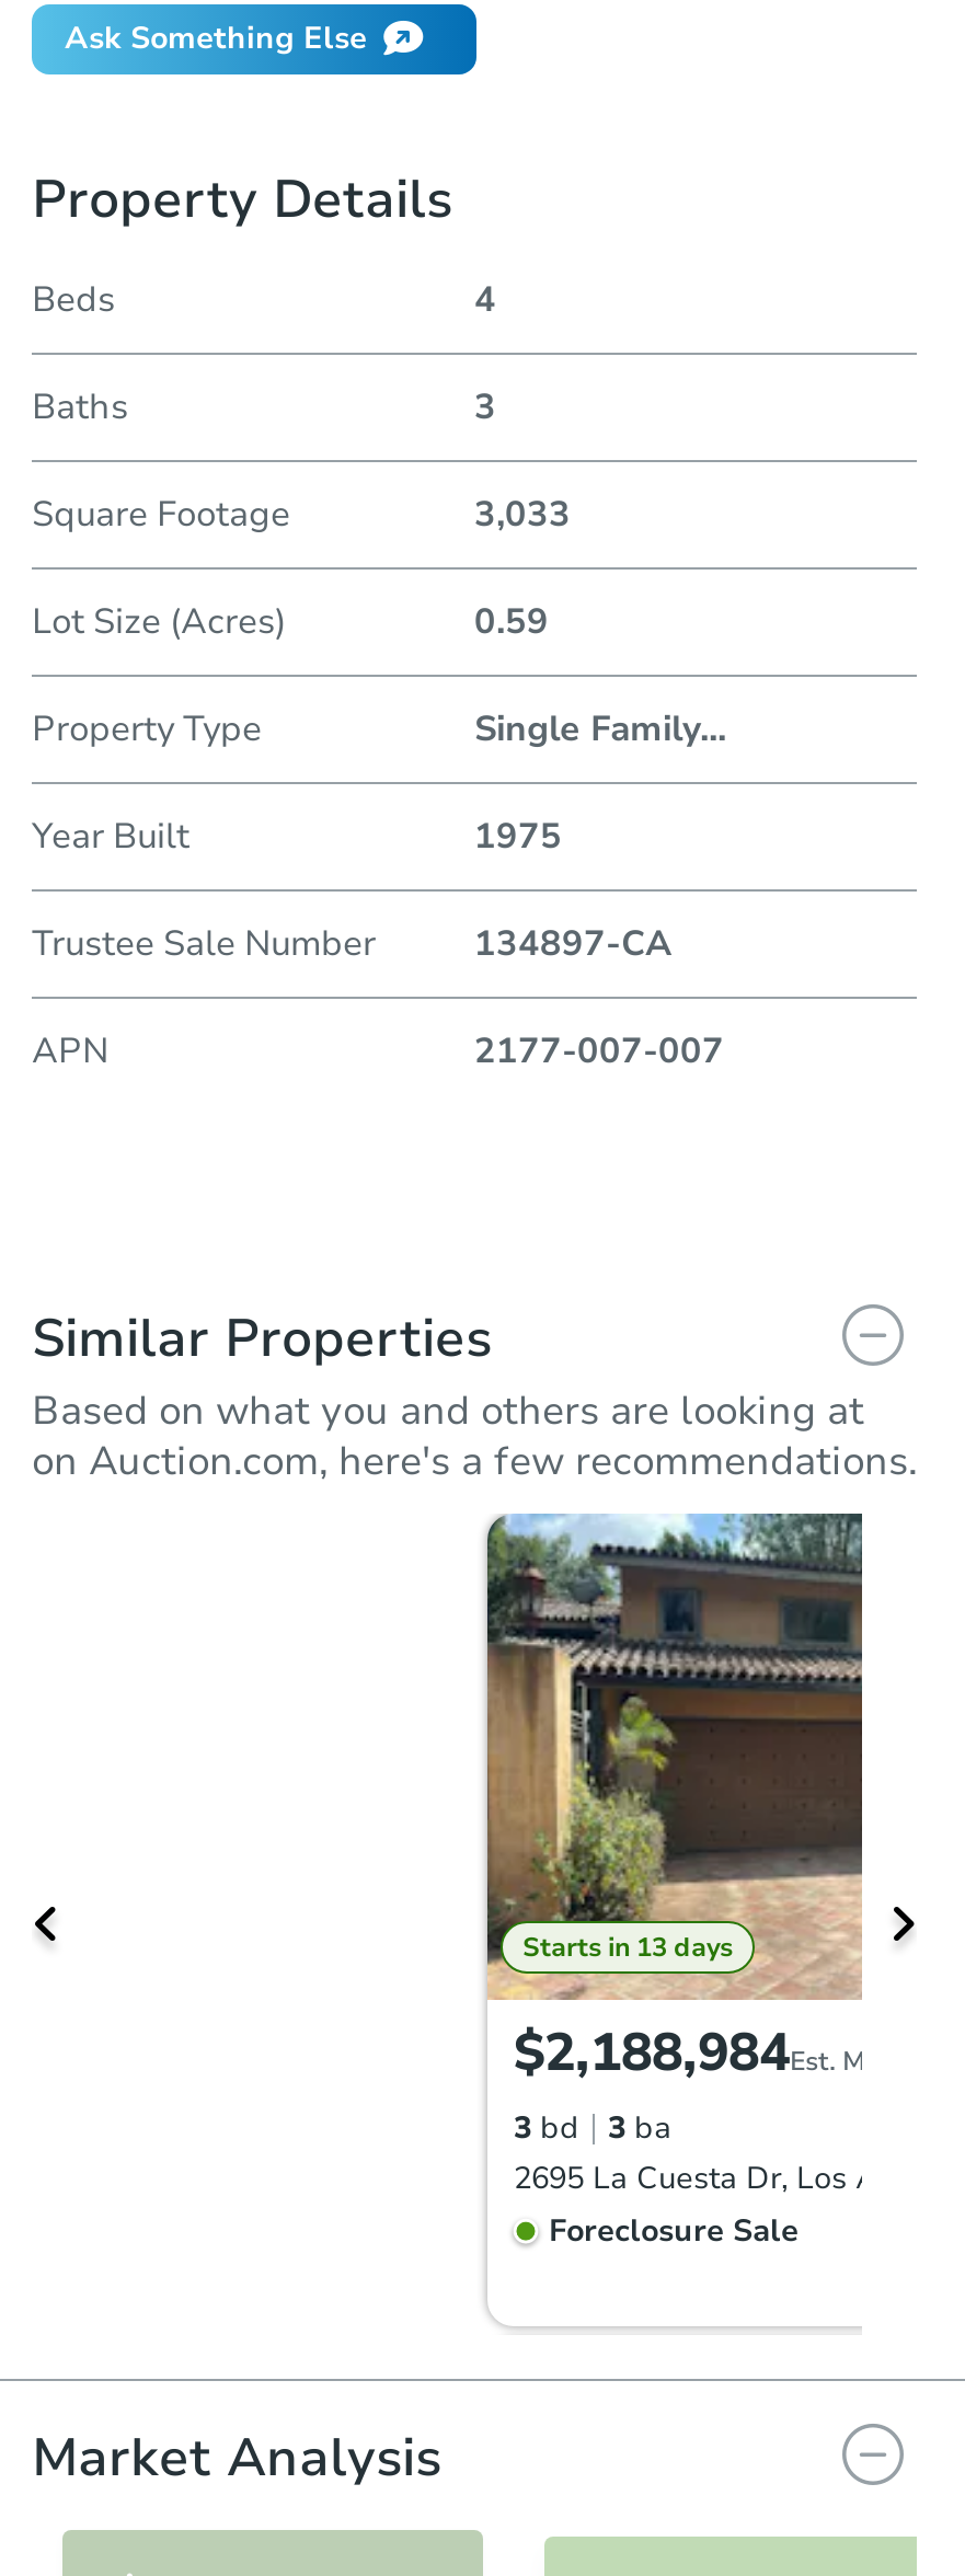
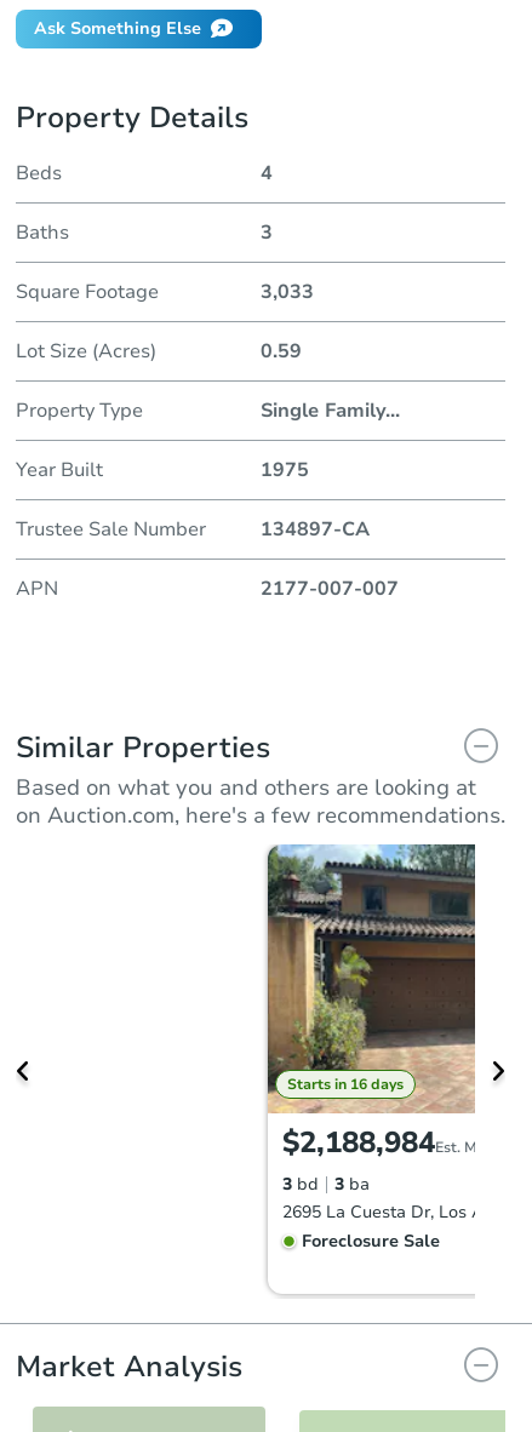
[522,1930,733,1965] Starts in 13 days -> [287,1075,404,1094] Starts in 16 days

